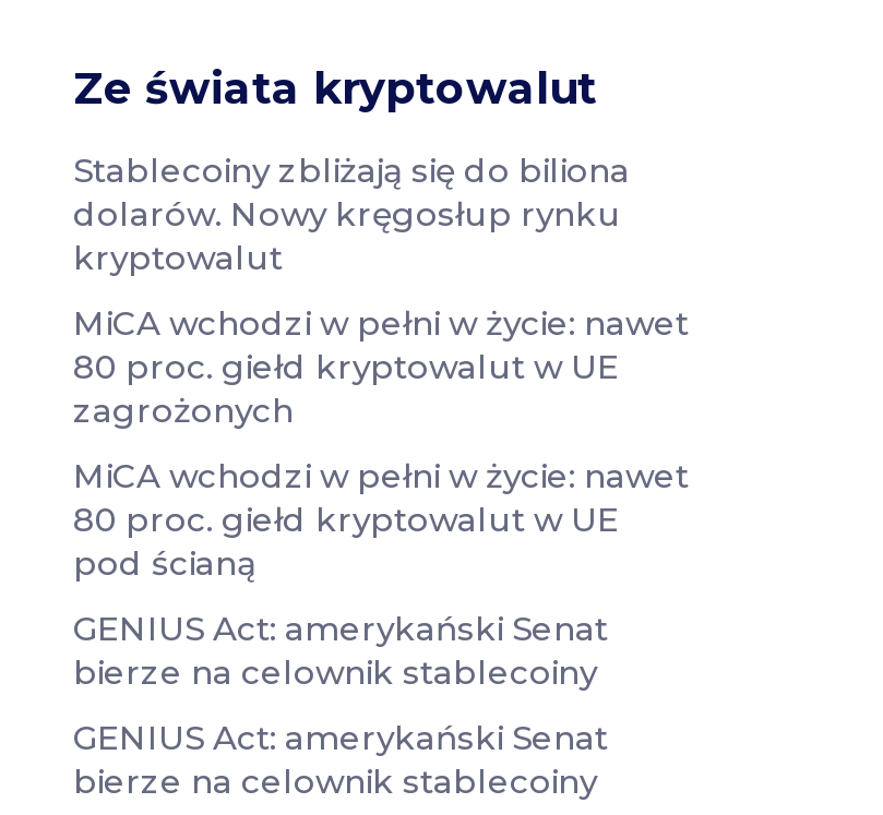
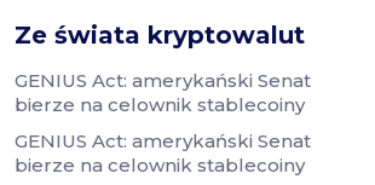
[73,150,689,585] Stablecoiny zbliżają się do biliona | dolarów. Nowy kręgosłup rynku | kryptowalut | MiCA wchodzi w pełni w życie: nawet | 80 proc. giełd kryptowalut w UE | zagrożonych | MiCA wchodzi w pełni w życie: nawet | 80 proc. giełd kryptowalut w UE | pod ścianą -> none

